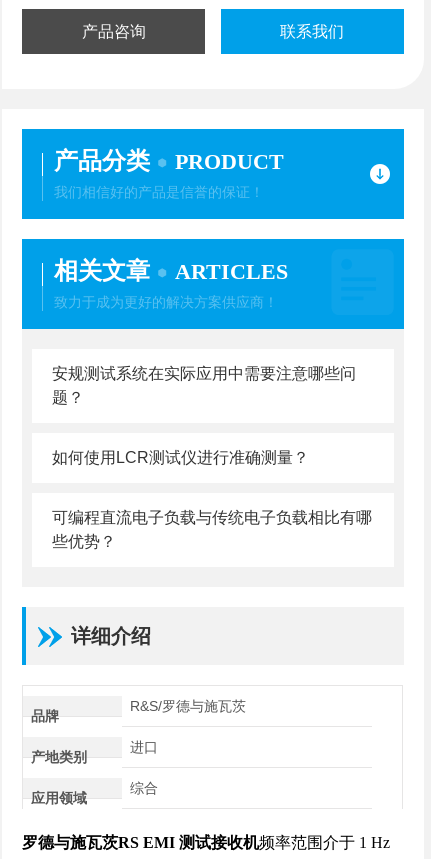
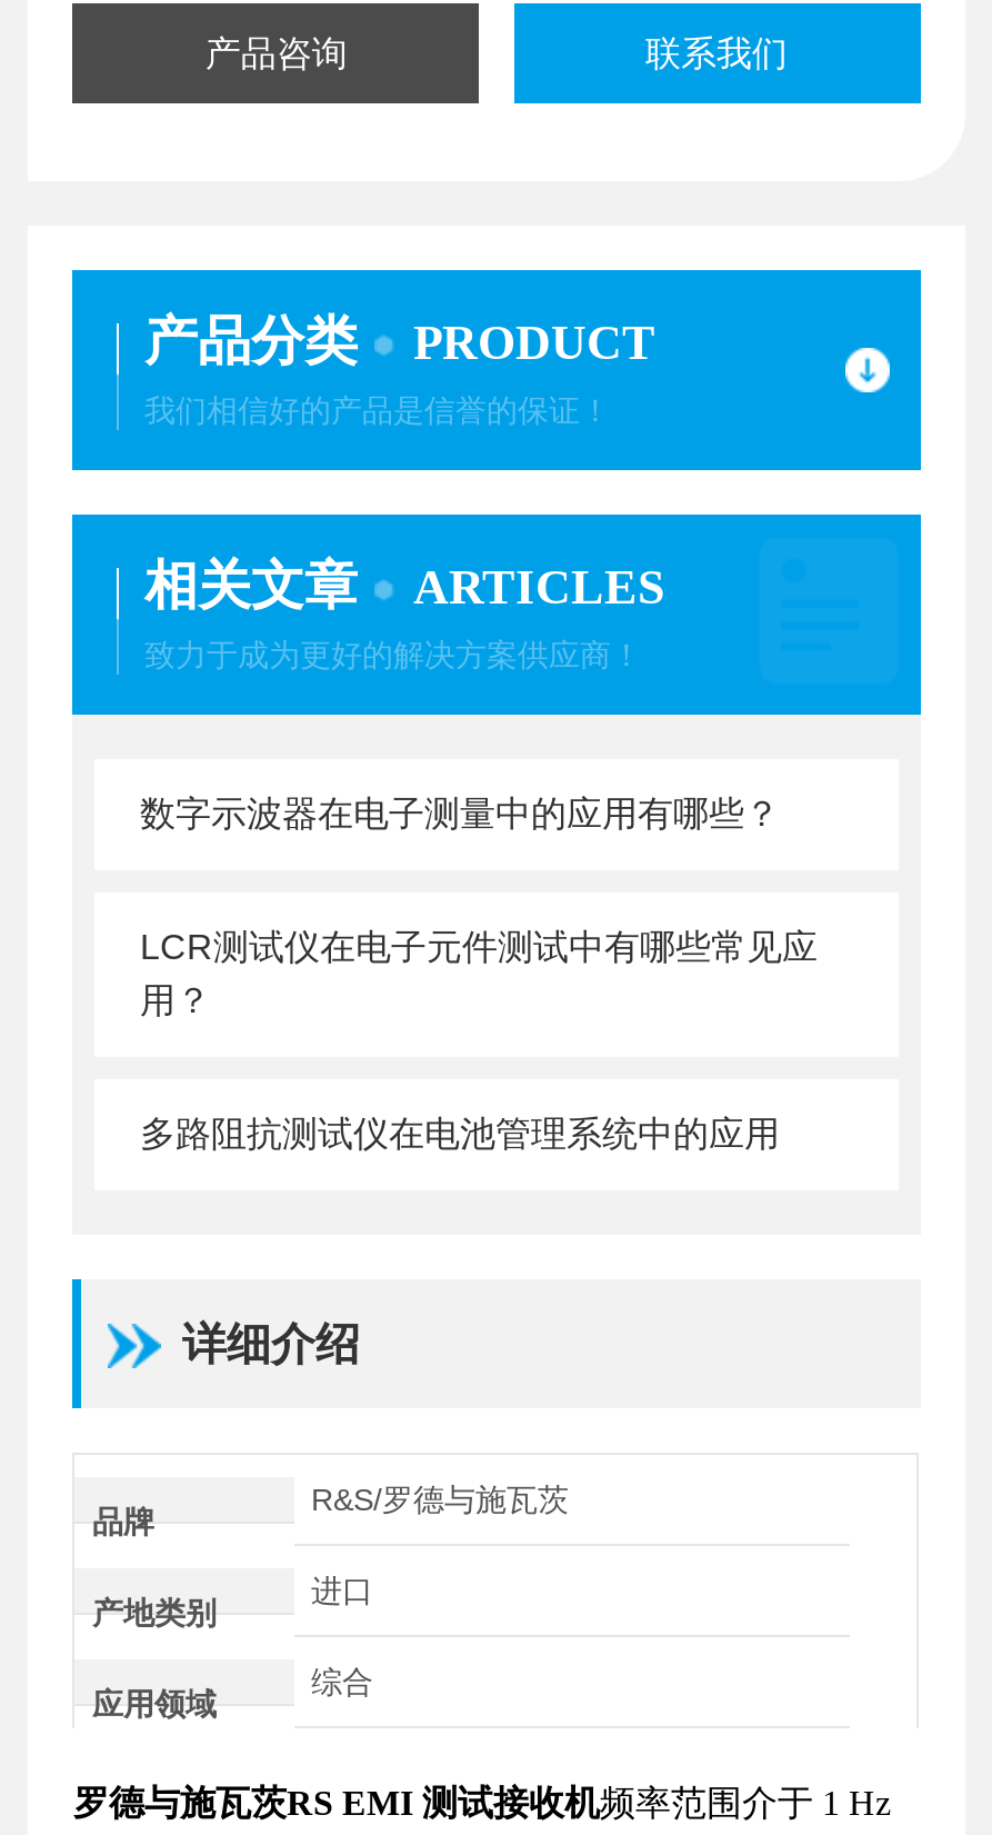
[52,365,356,406] 安规测试系统在实际应用中需要注意哪些问 | 题？ -> [140,795,780,832] 数字示波器在电子测量中的应用有哪些？
[52,449,309,466] 如何使用LCR测试仪进行准确测量？ -> [140,928,817,1019] LCR测试仪在电子元件测试中有哪些常见应 | 用？
[52,509,372,550] 可编程直流电子负载与传统电子负载相比有哪 | 些优势？ -> [140,1115,780,1153] 多路阻抗测试仪在电池管理系统中的应用

